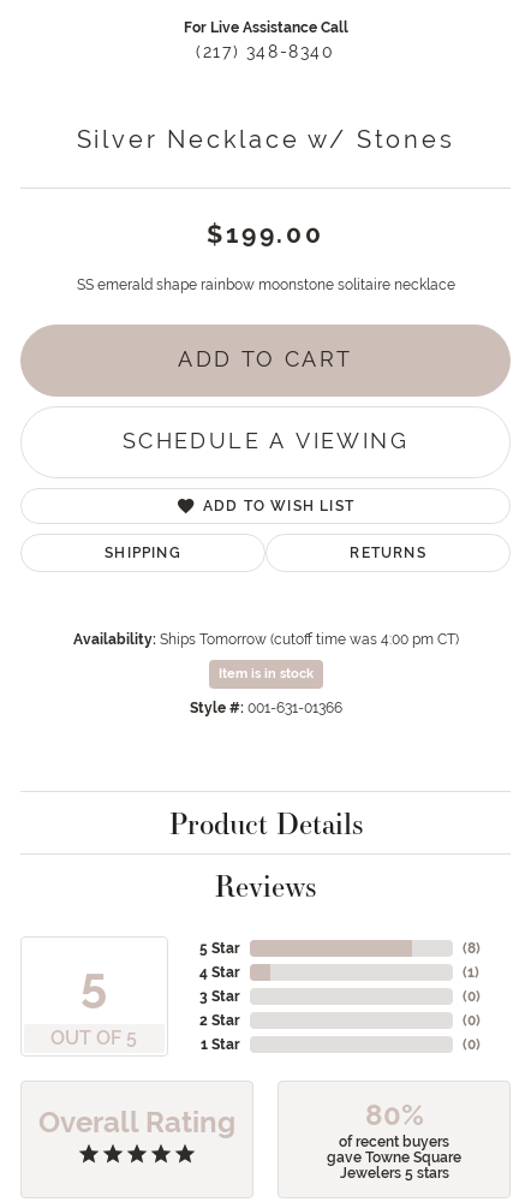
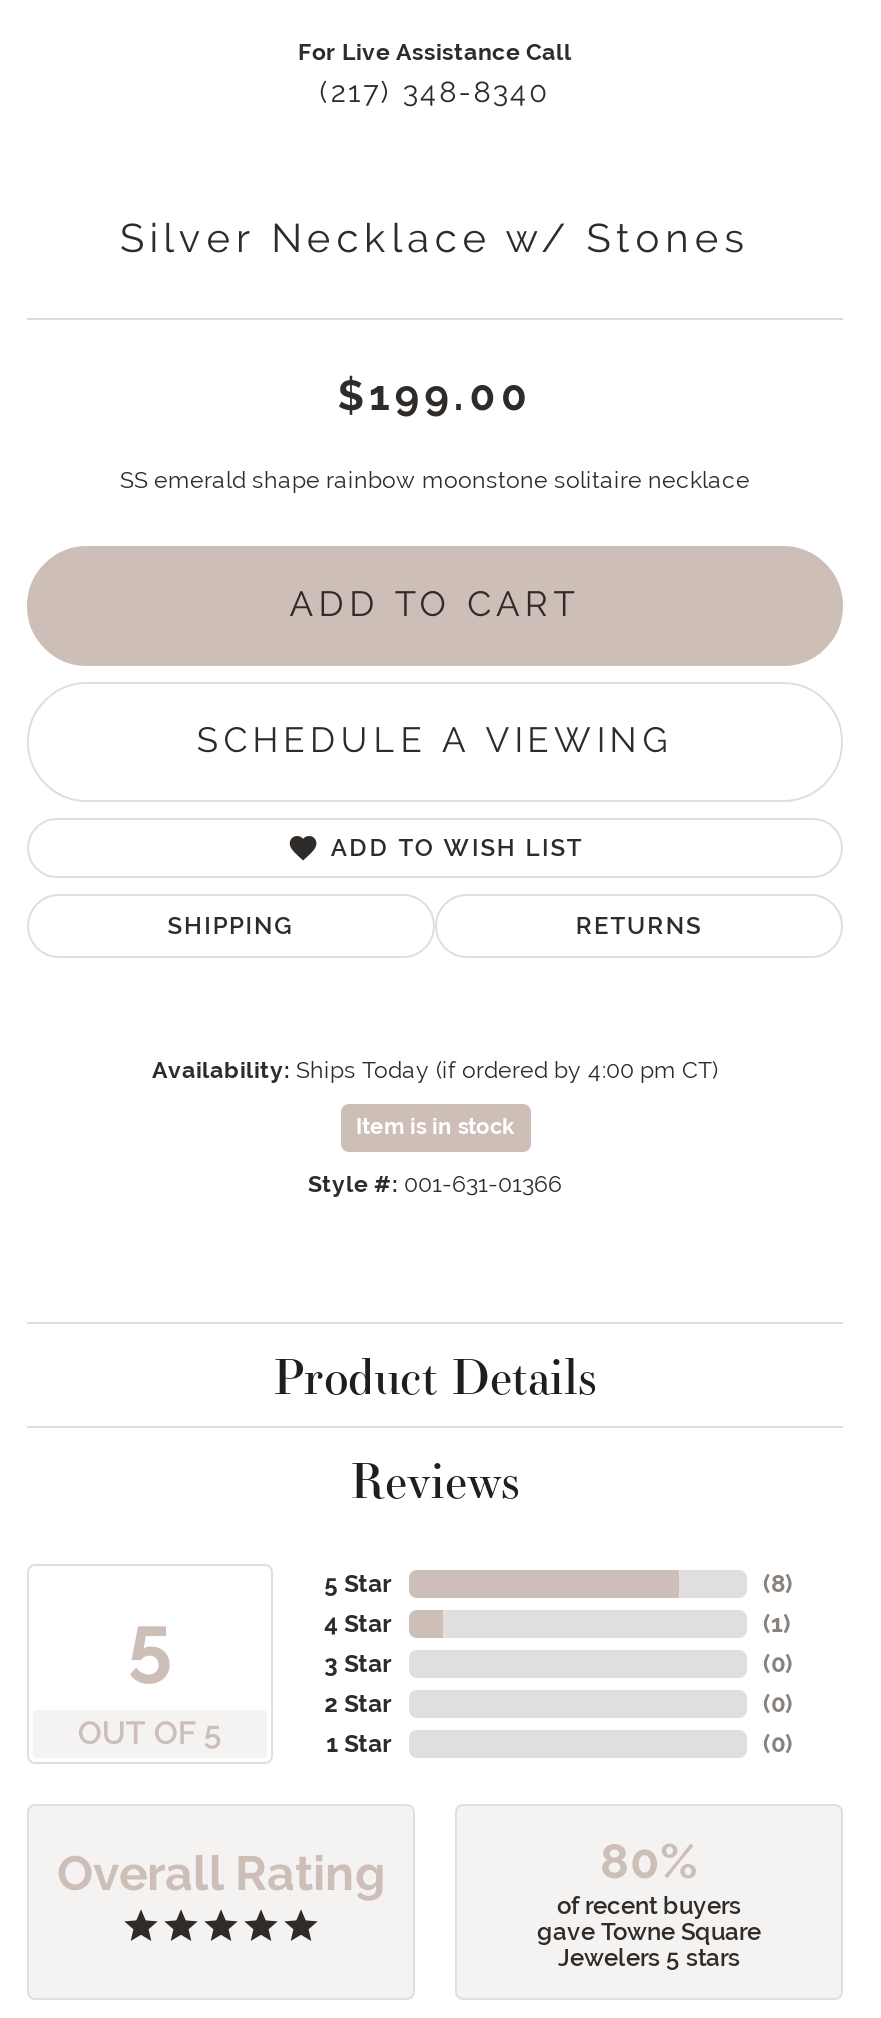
[73,631,458,648] Availability: Ships Tomorrow (cutoff time was 4:00 pm CT) -> [152,1056,718,1084] Availability: Ships Today (if ordered by 4:00 pm CT)

